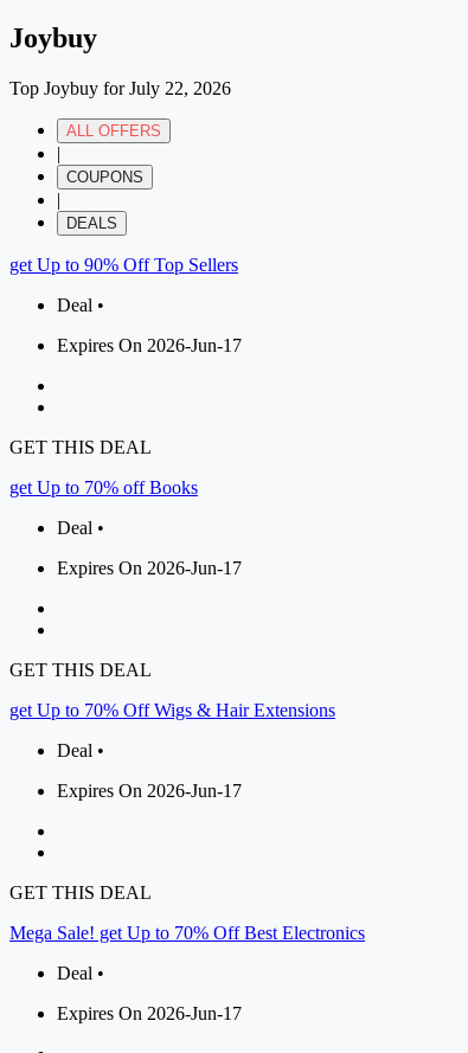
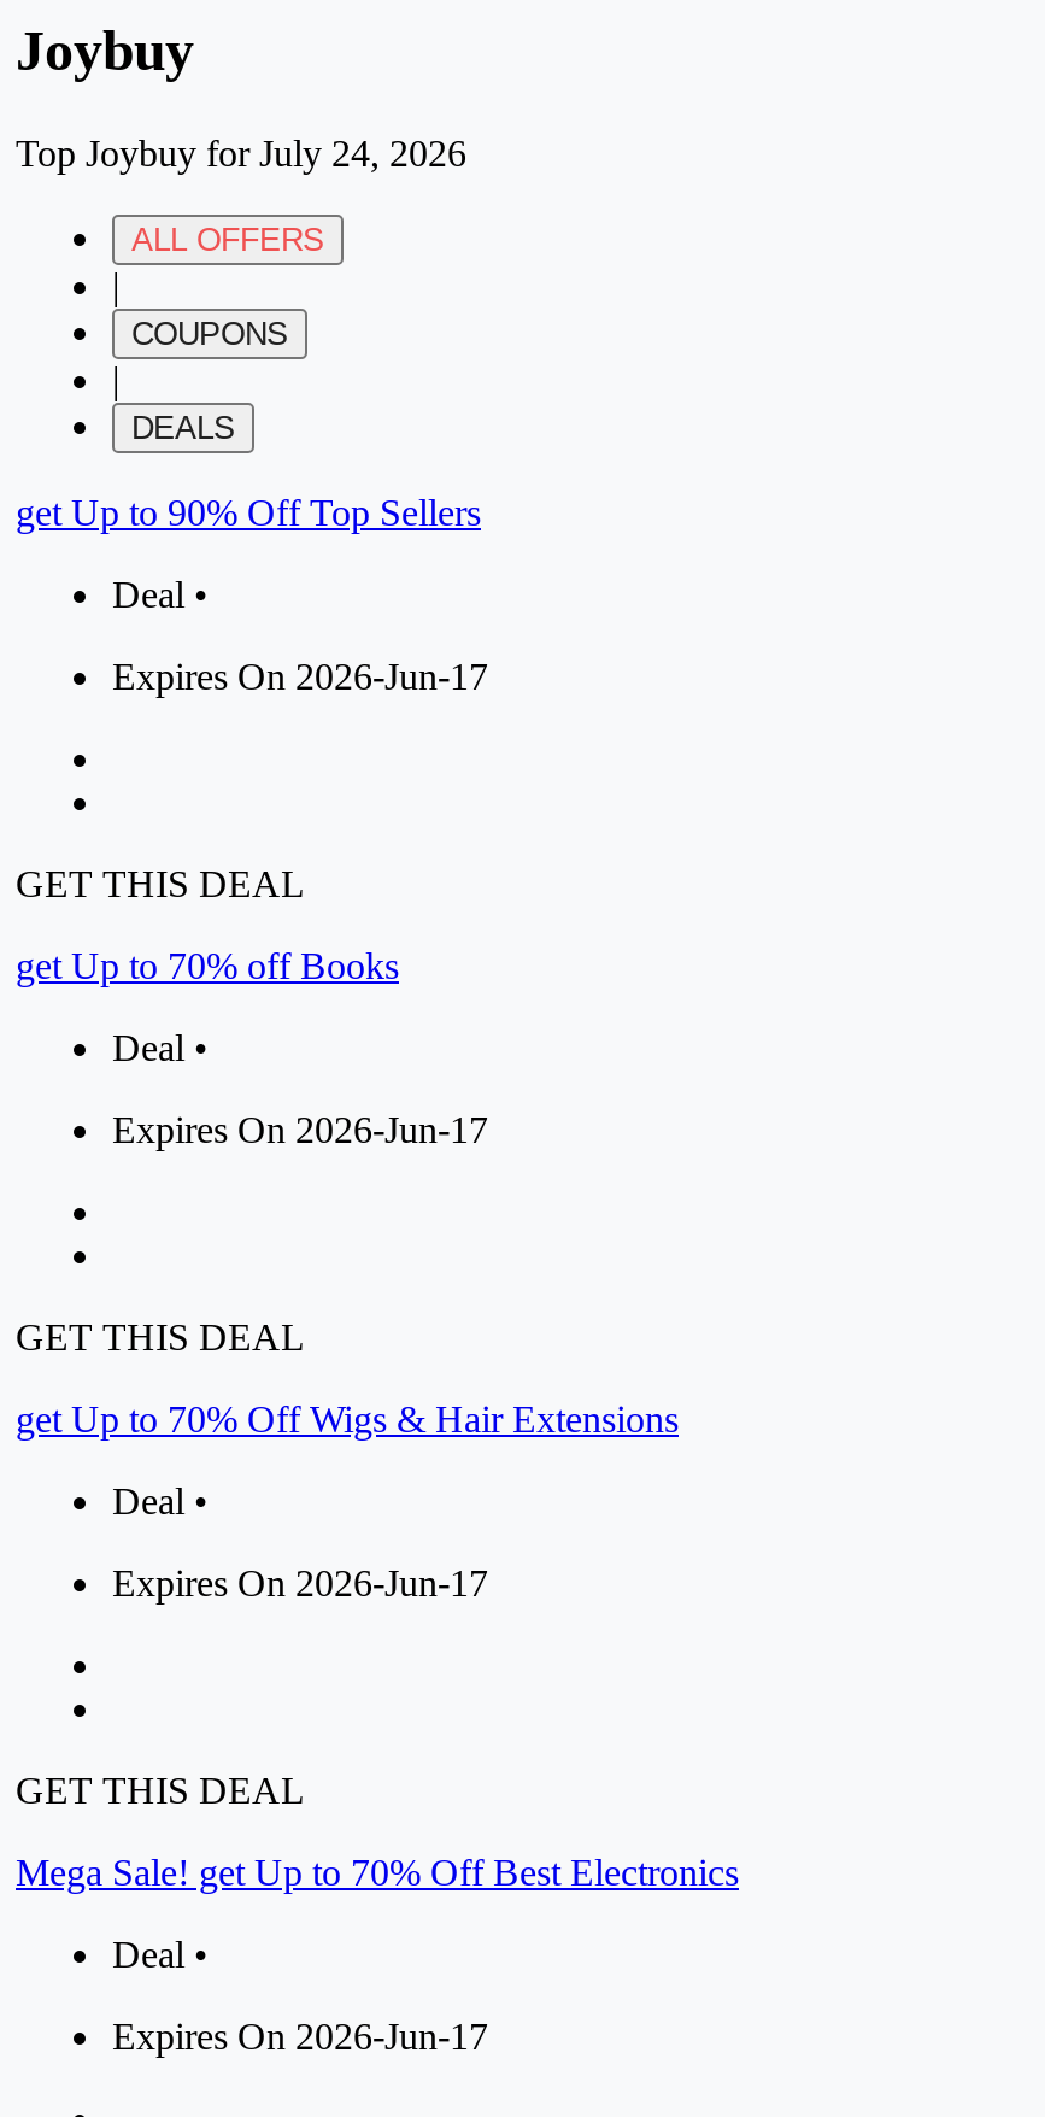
[9,78,231,98] Top Joybuy for July 22, 2026 -> [16,132,466,173] Top Joybuy for July 24, 2026

